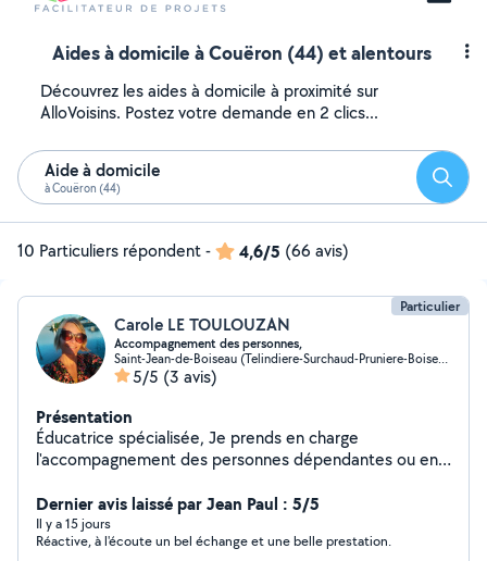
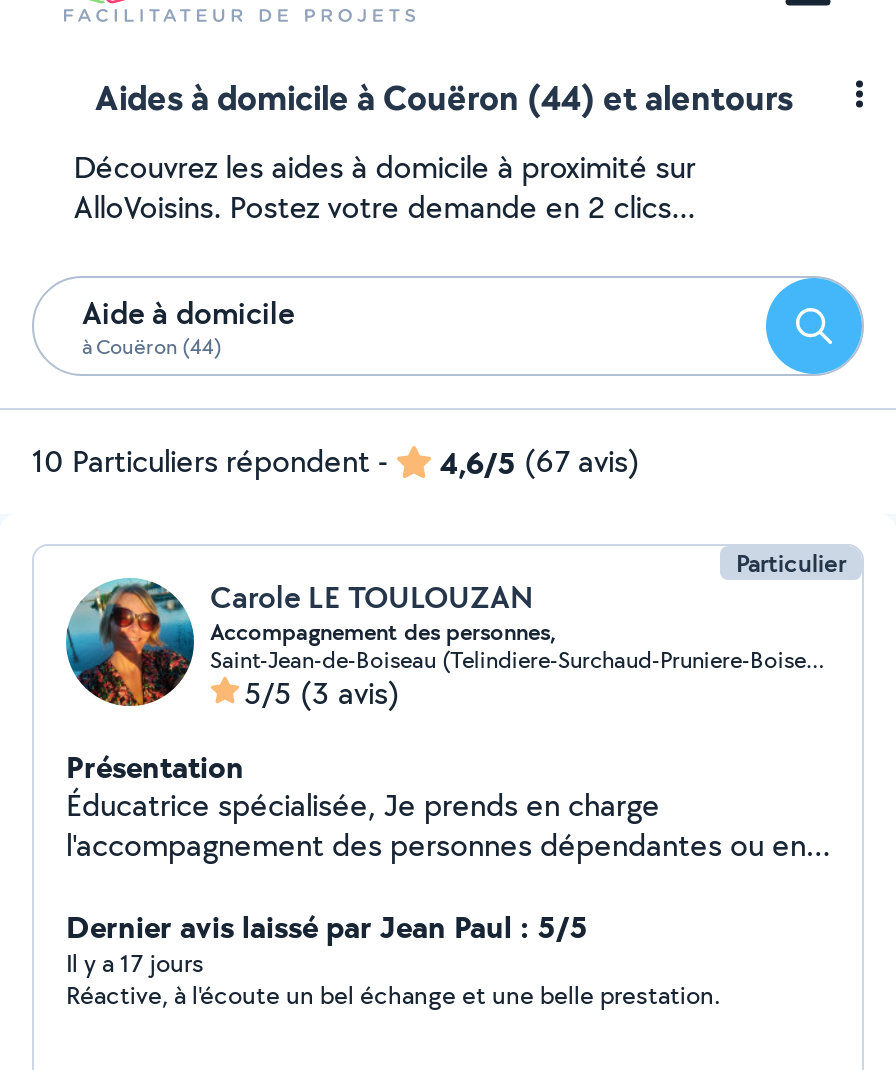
[17,239,349,263] 10 Particuliers répondent - 4,6/5 (66 avis) -> [32,440,640,484] 10 Particuliers répondent - 4,6/5 (67 avis)
[36,514,111,533] Il y a 15 jours -> [66,946,204,980] Il y a 17 jours

